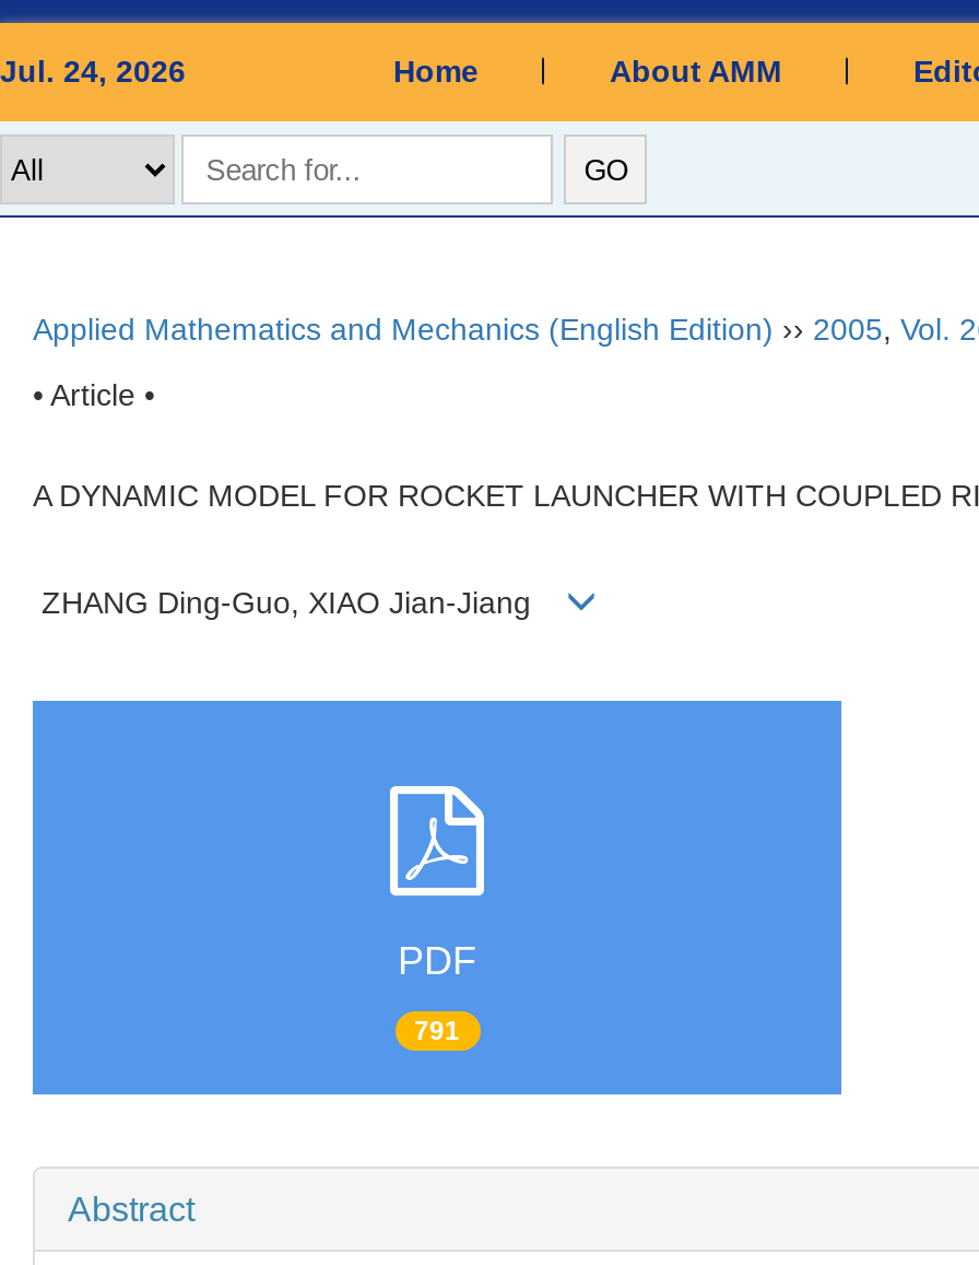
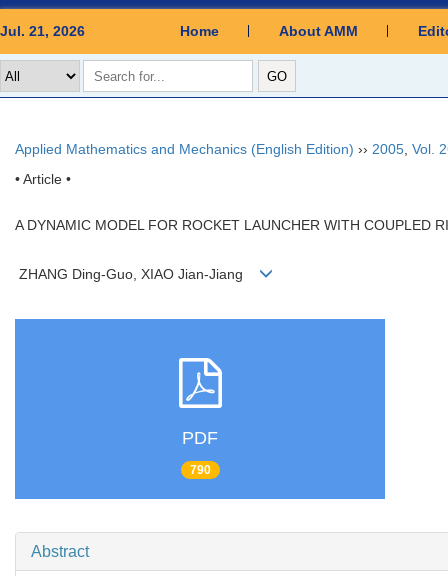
[0,54,186,89] Jul. 24, 2026 -> [0,23,85,39] Jul. 21, 2026
[414,1015,460,1046] 791 -> [189,463,210,477] 790

